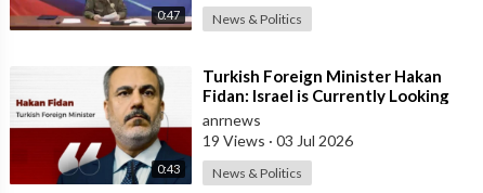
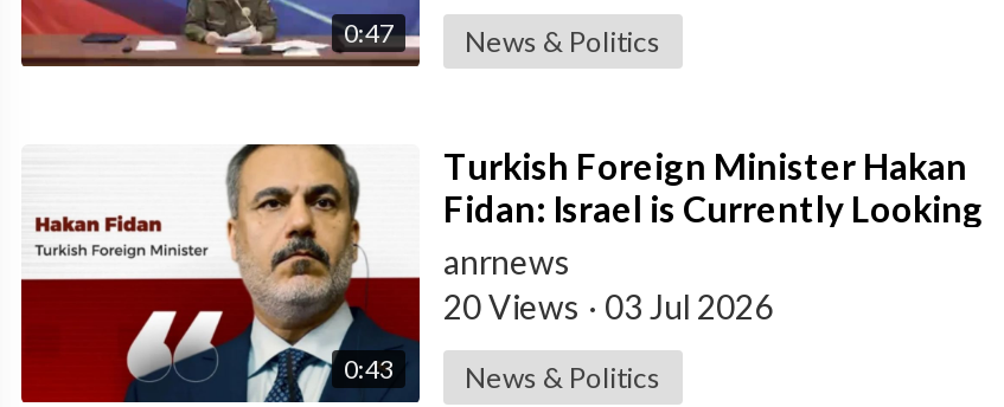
[203,131,353,149] 19 Views · 03 Jul 2026 -> [443,286,773,326] 20 Views · 03 Jul 2026

